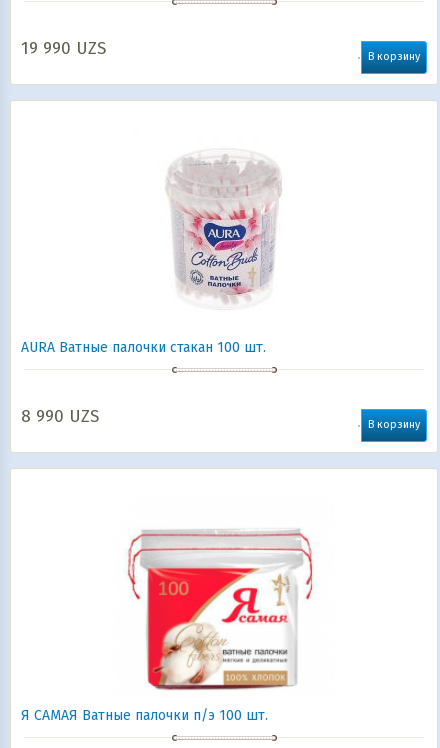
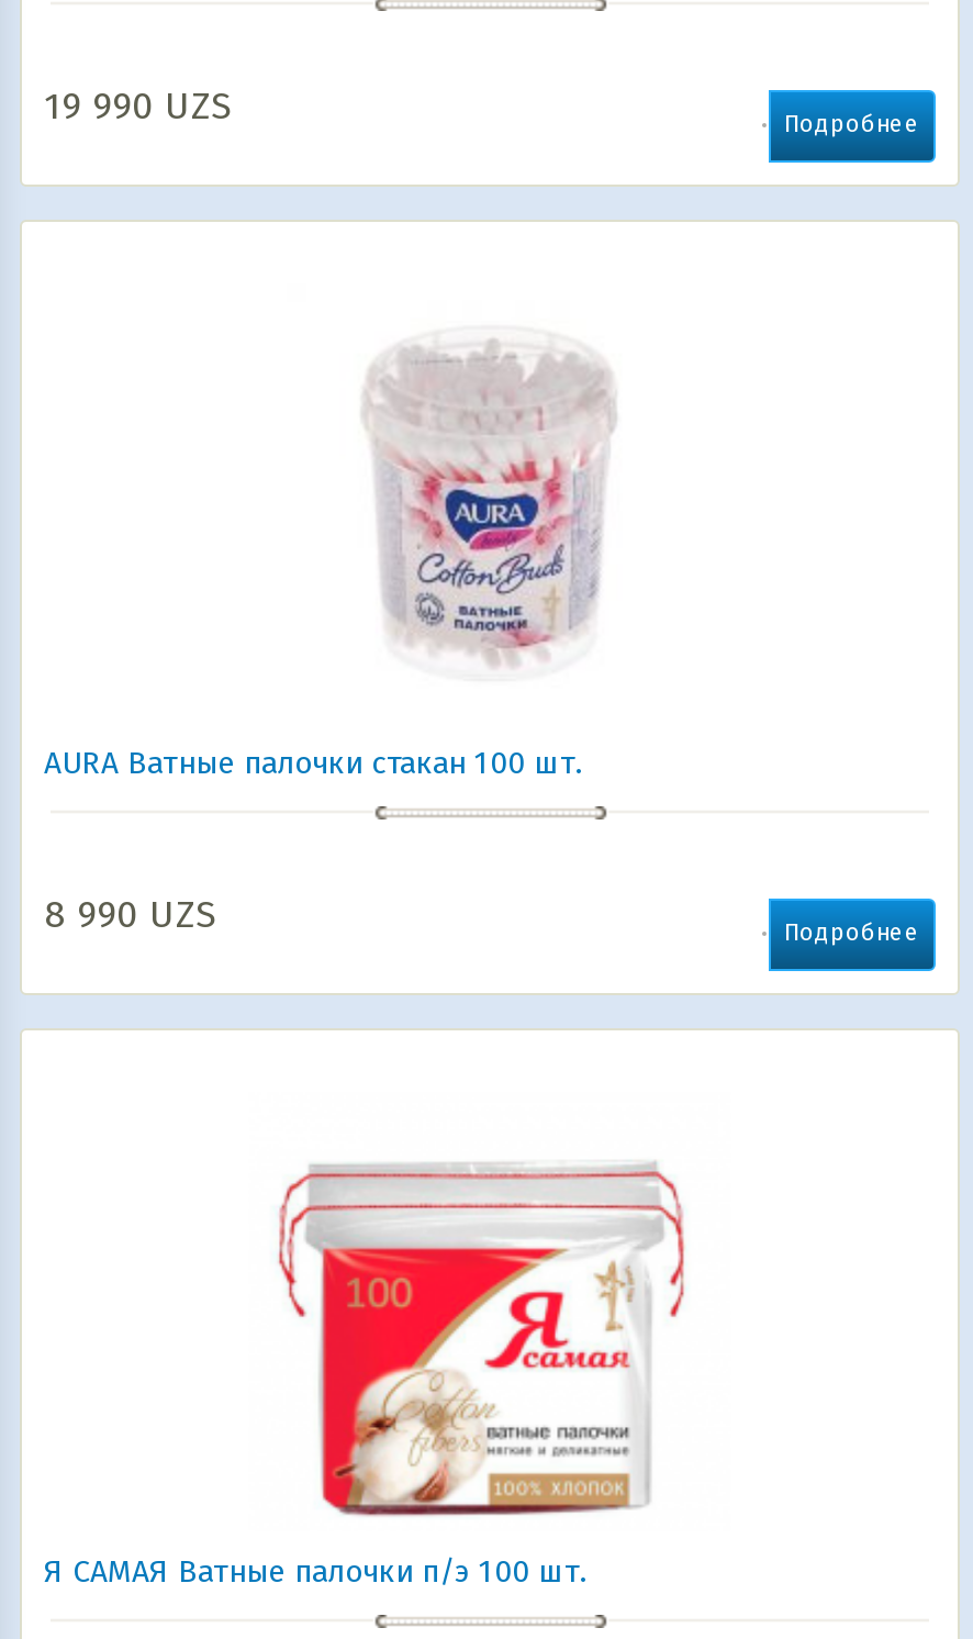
[368,50,420,63] В корзину -> [784,110,920,138] Подробнее
[368,418,420,431] В корзину -> [784,918,920,947] Подробнее

